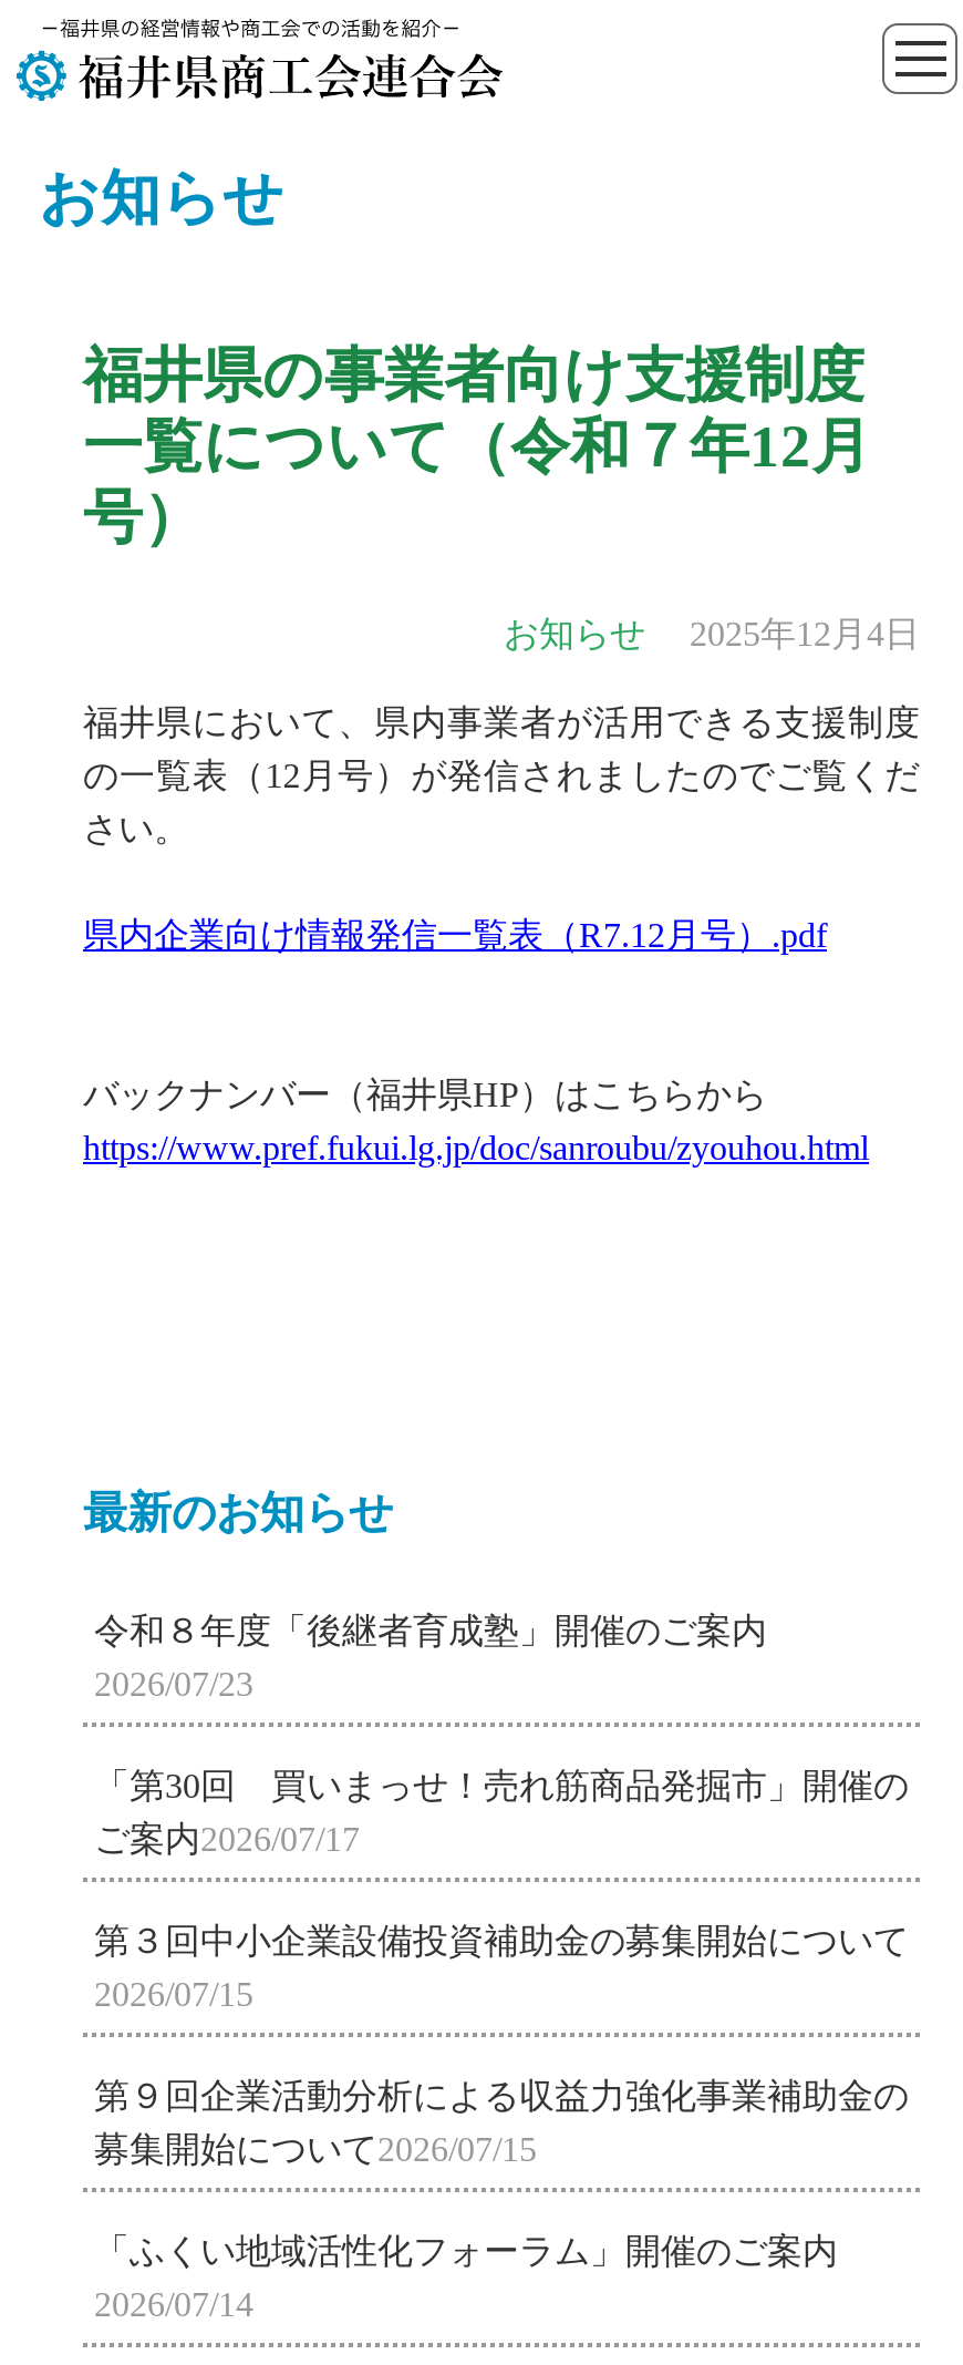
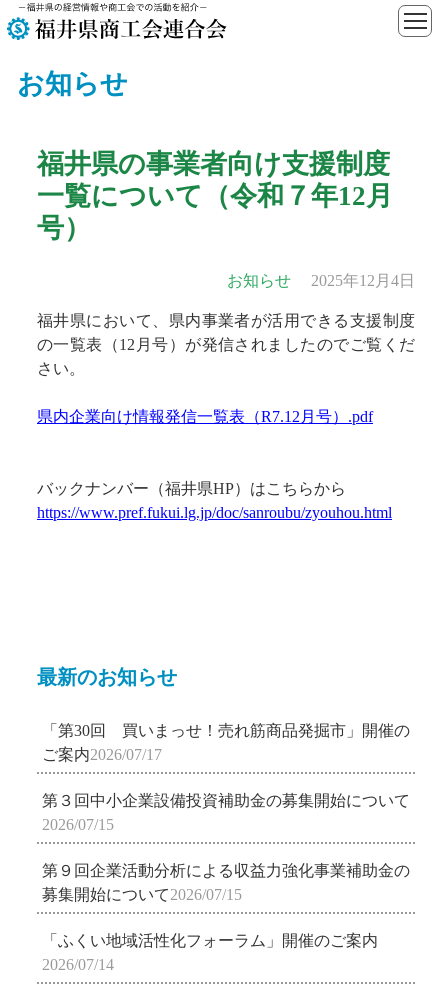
[94,1613,767,1703] 令和８年度「後継者育成塾」開催のご案内 | 2026/07/23 -> none

